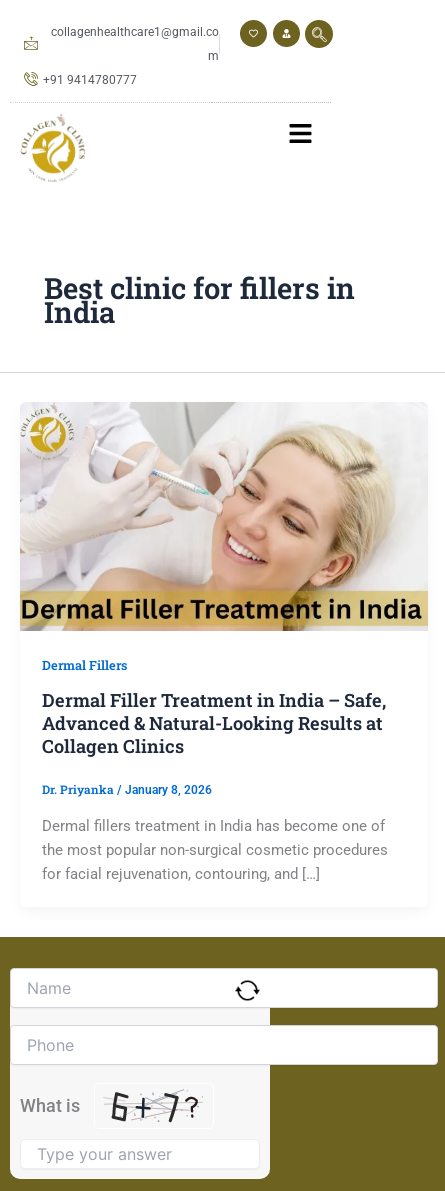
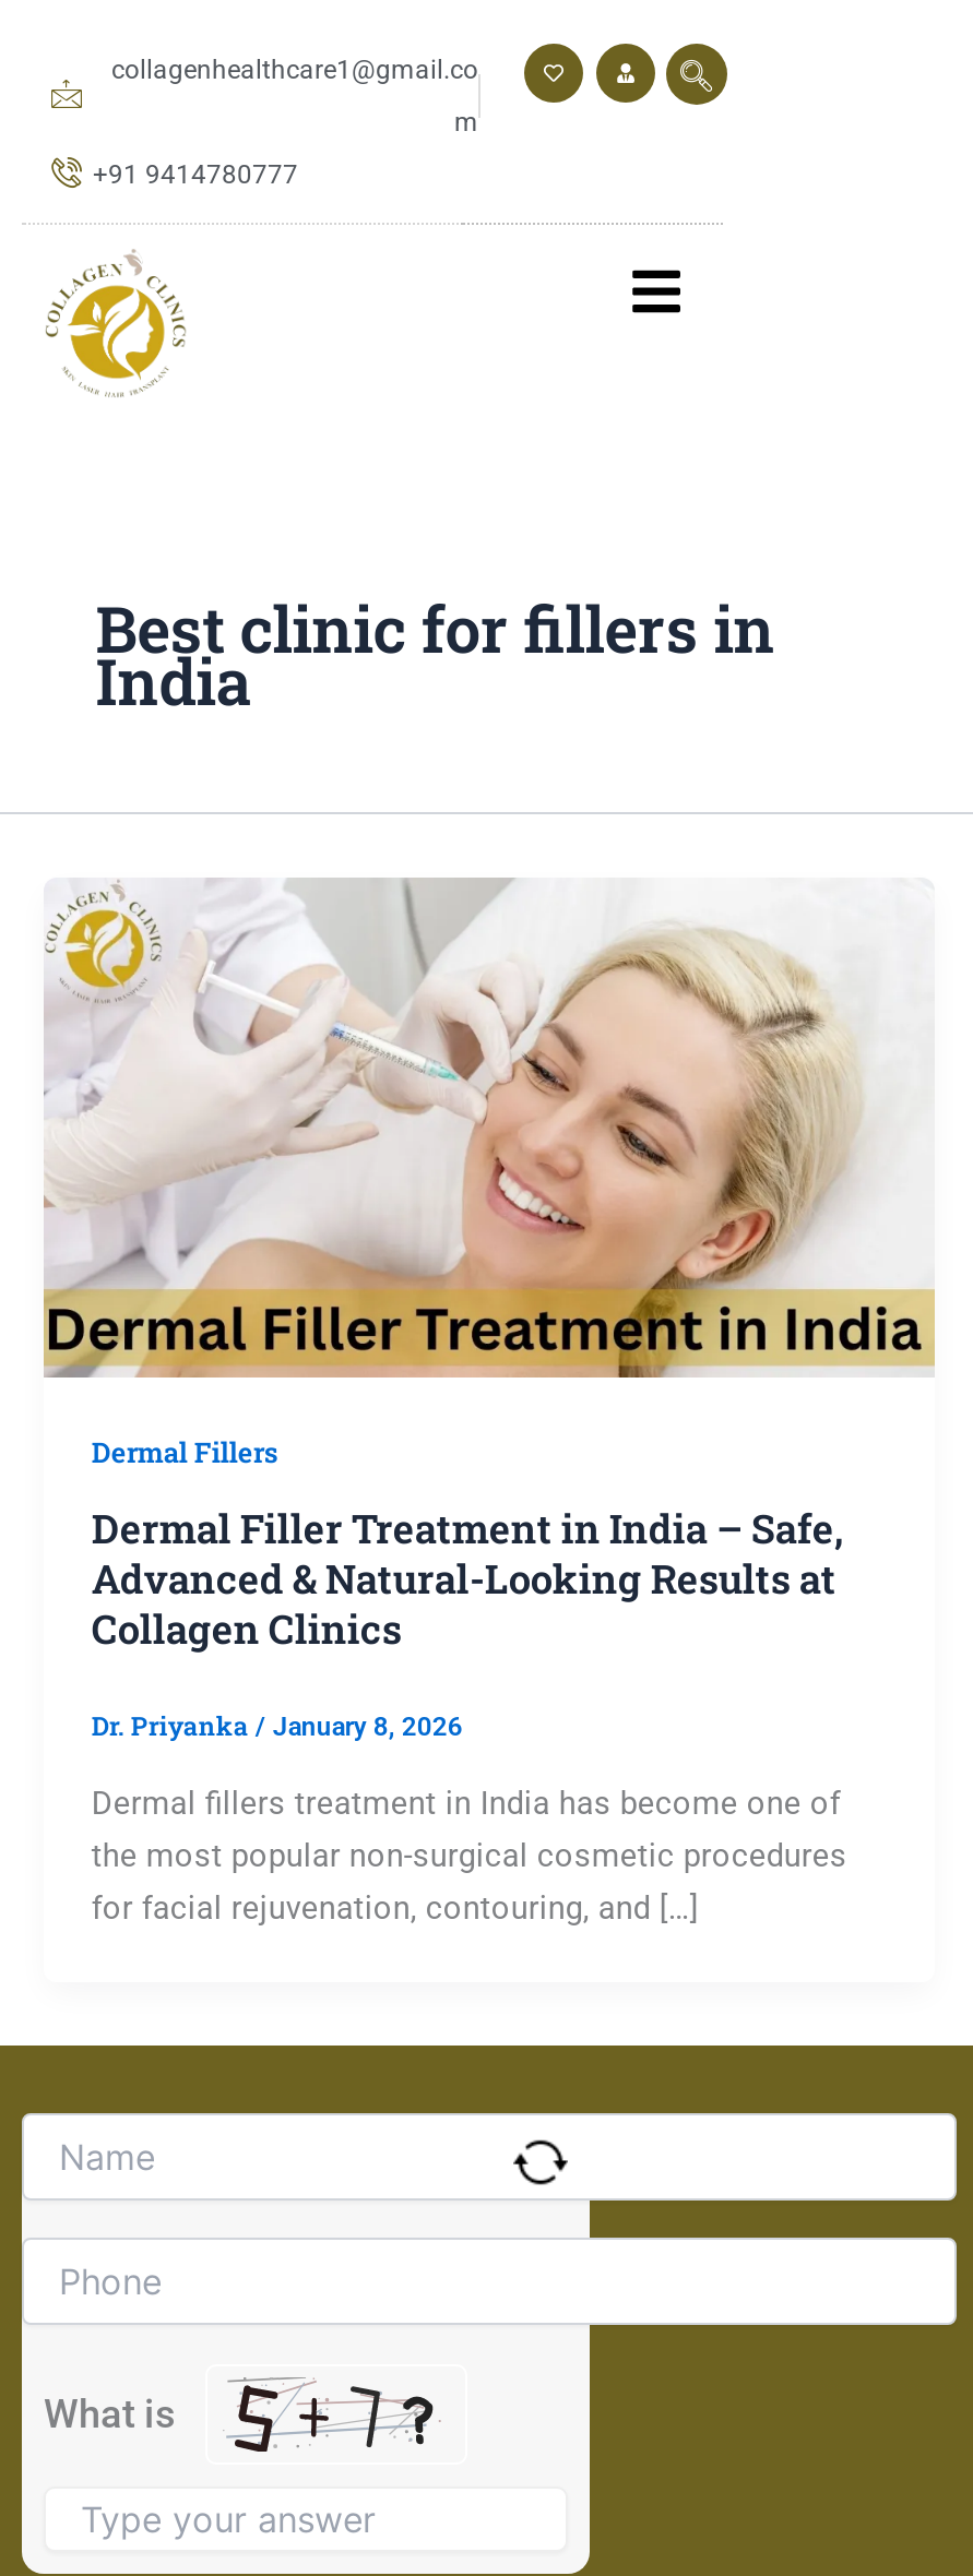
[108,1090,179,1123] [image] -> [229,2377,430,2454] [image]

